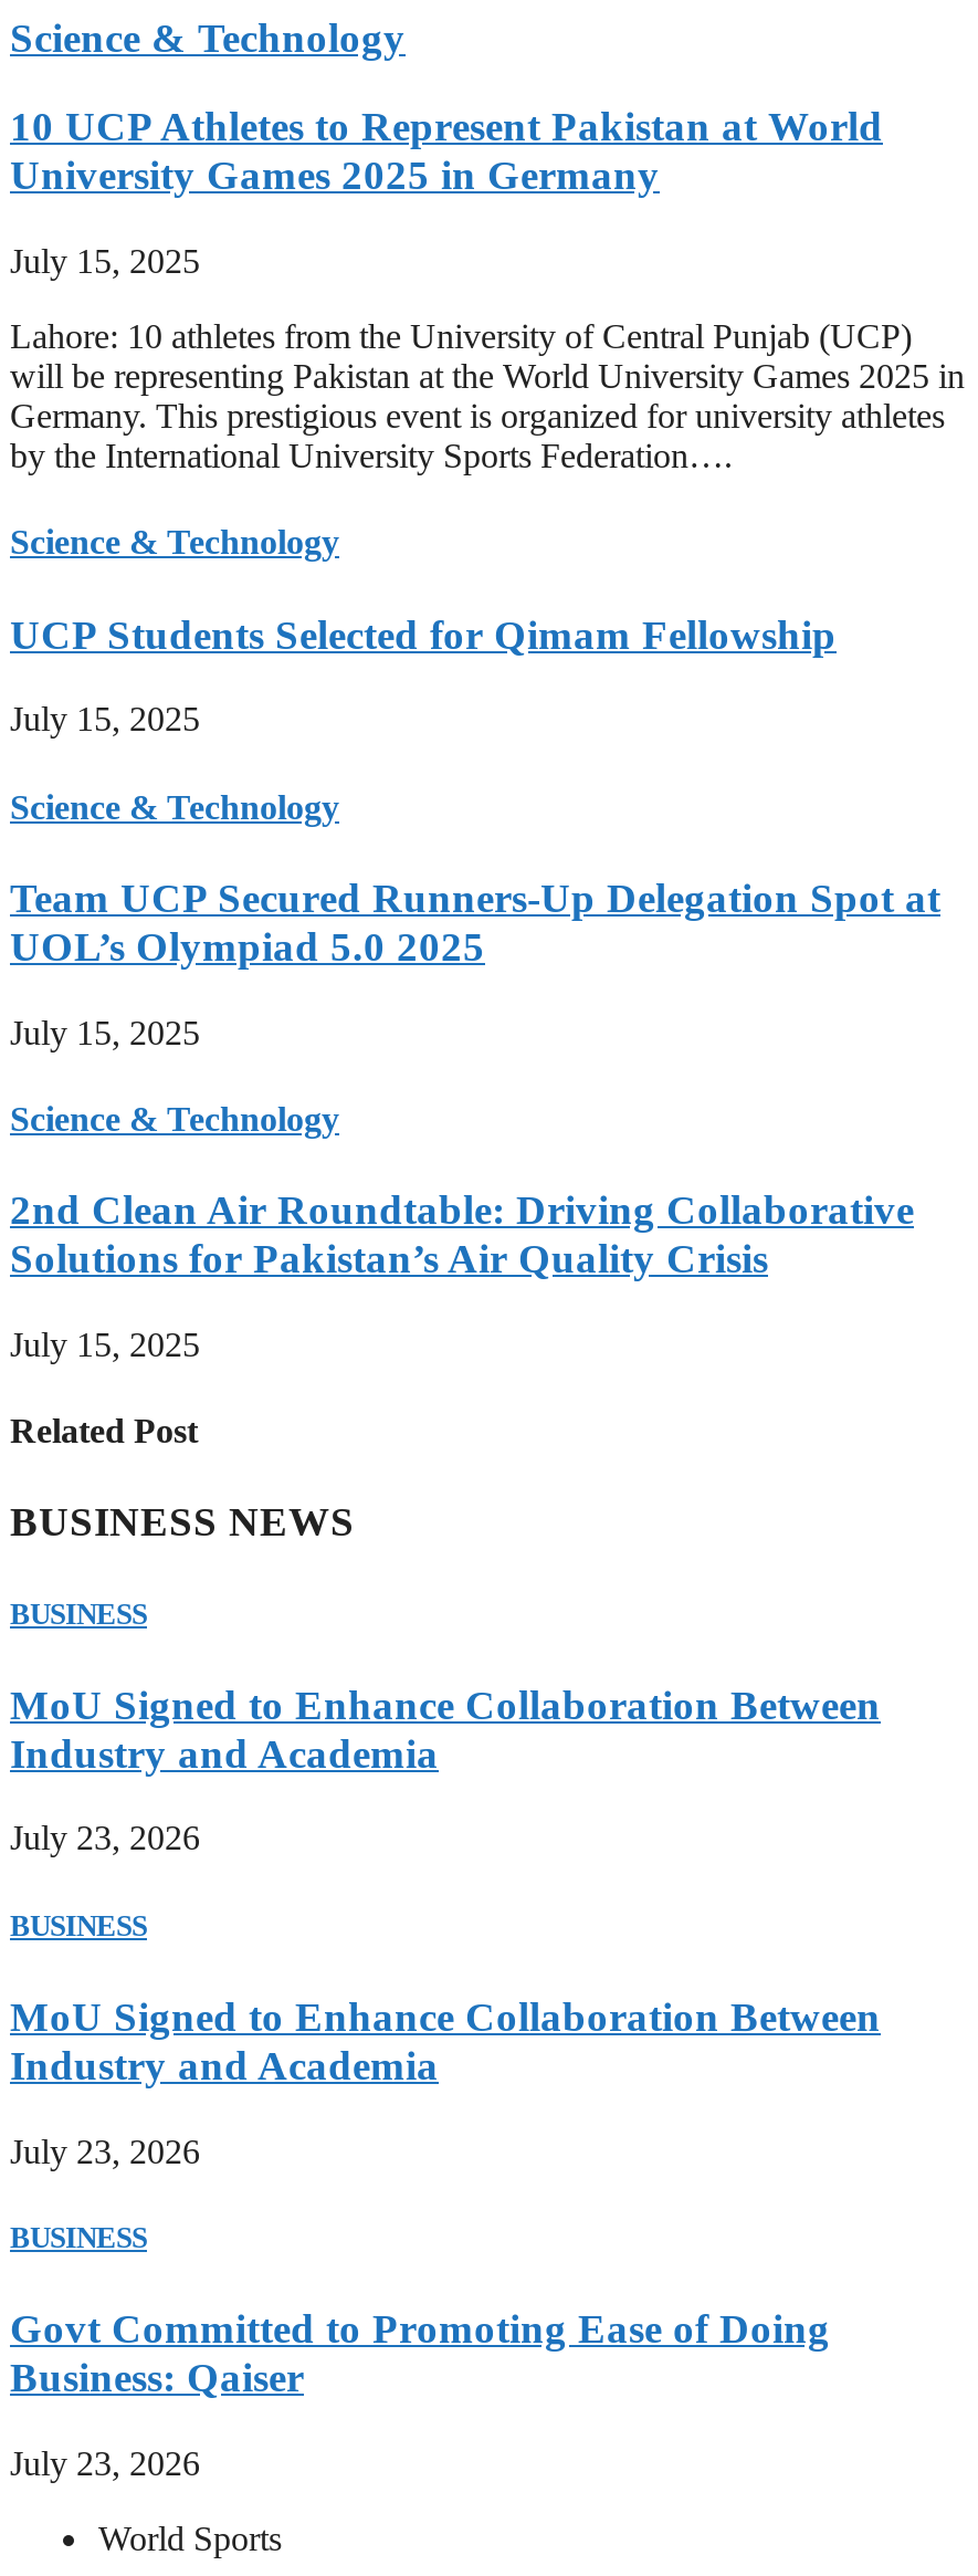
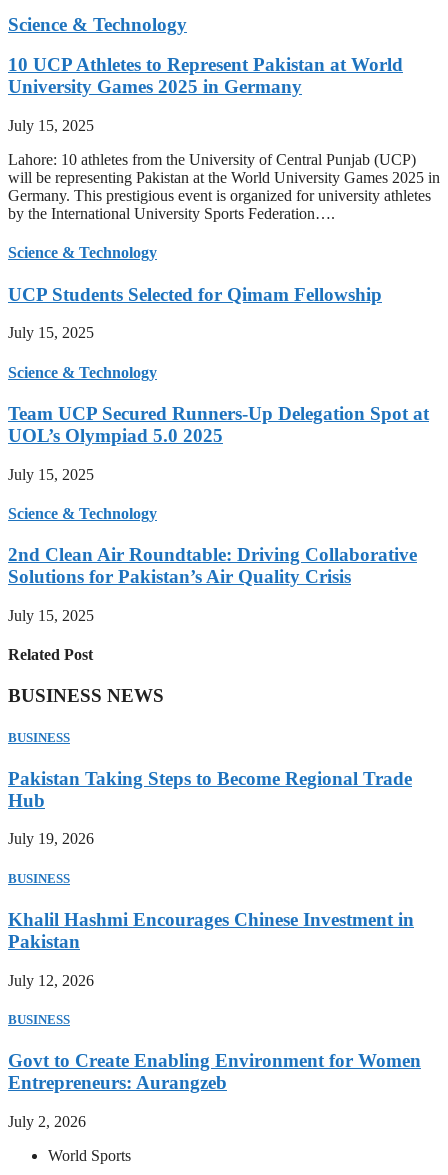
[10,1681,881,1776] MoU Signed to Enhance Collaboration Between | Industry and Academia -> [8,768,412,811] Pakistan Taking Steps to Become Regional Trade | Hub
[10,1820,200,1857] July 23, 2026 -> [8,830,94,847] July 19, 2026
[10,1993,881,2088] MoU Signed to Enhance Collaboration Between | Industry and Academia -> [8,909,414,952] Khalil Hashmi Encourages Chinese Investment in | Pakistan
[10,2132,200,2169] July 23, 2026 -> [8,971,94,988] July 12, 2026
[10,2305,830,2400] Govt Committed to Promoting Ease of Doing | Business: Qaiser -> [8,1050,421,1093] Govt to Create Enabling Environment for Women | Entrepreneurs: Aurangzeb
[10,2444,200,2481] July 23, 2026 -> [8,1113,86,1130] July 2, 2026

